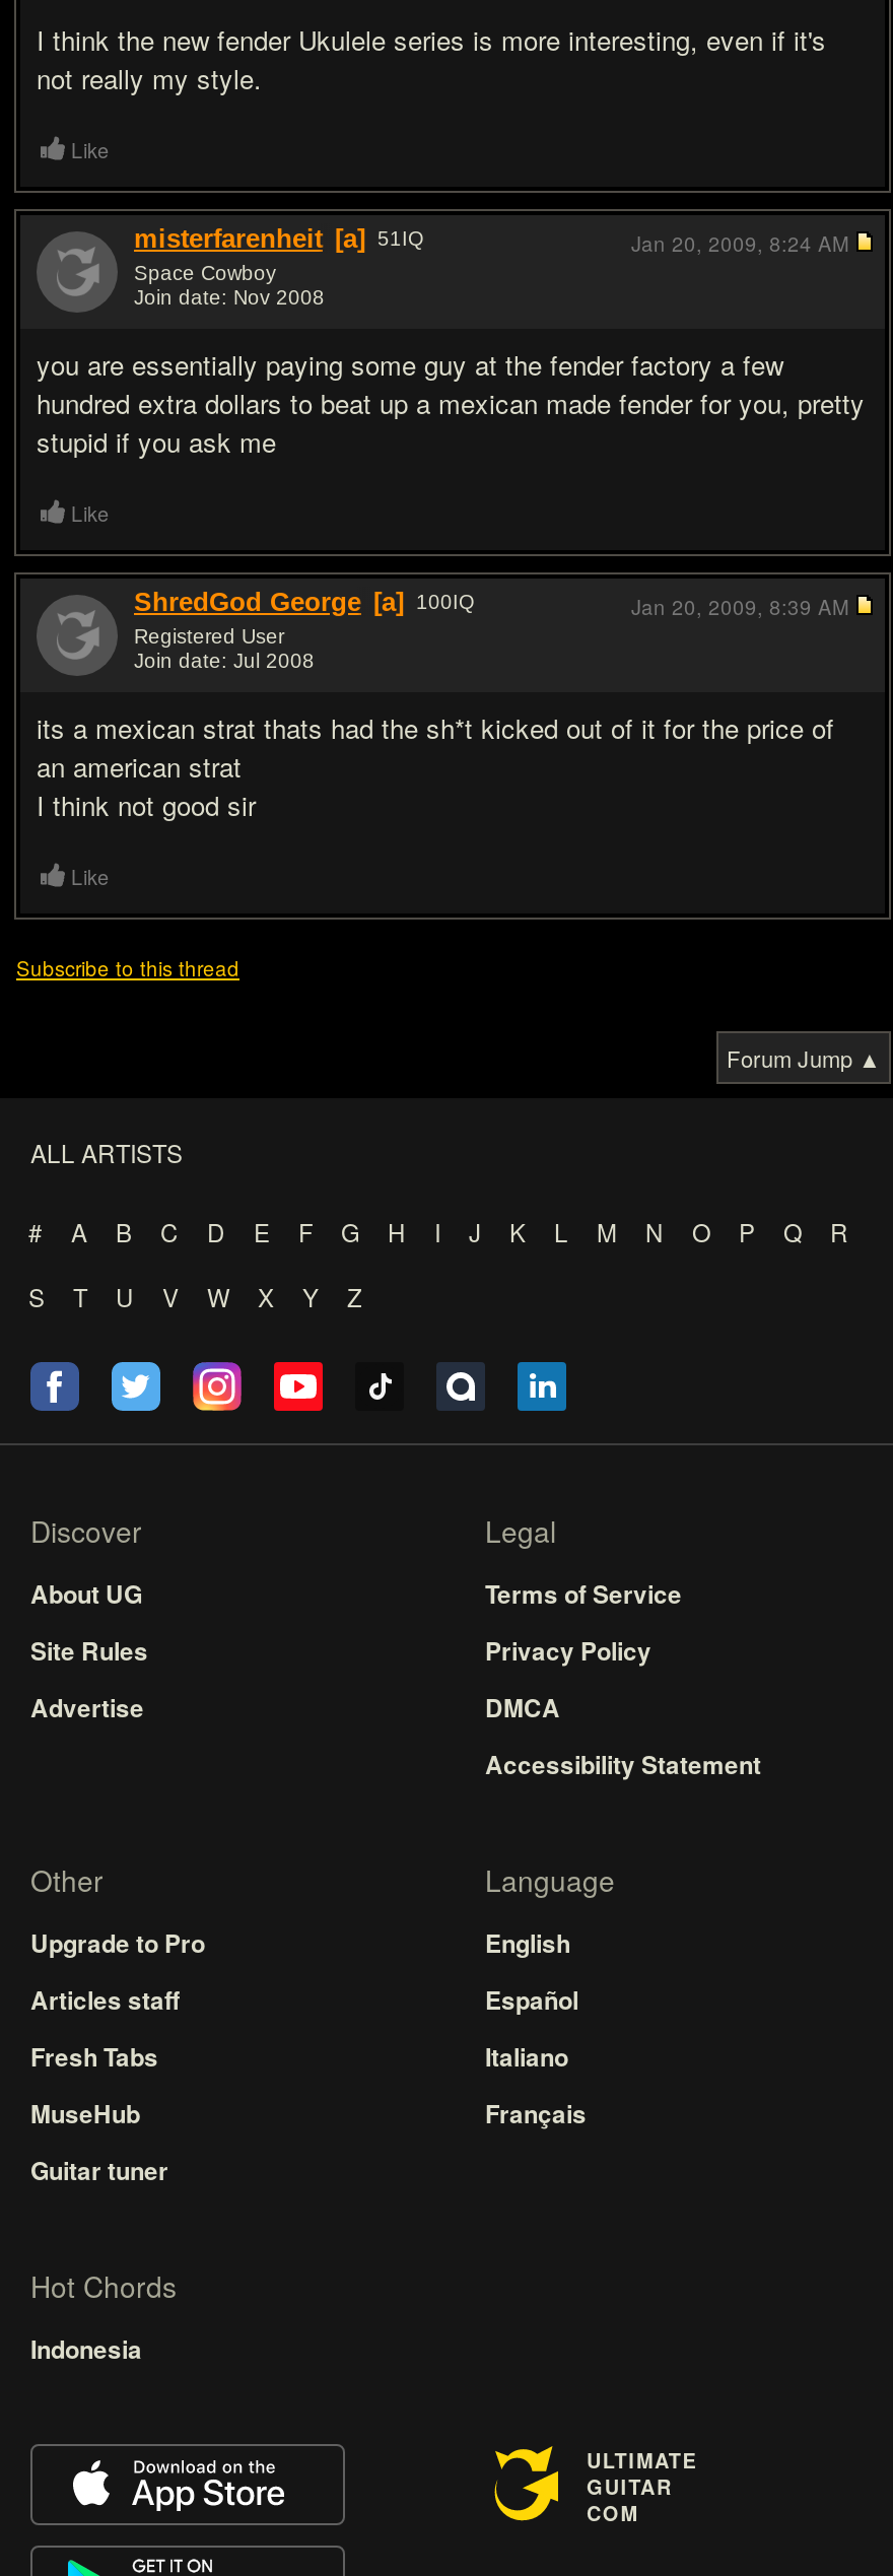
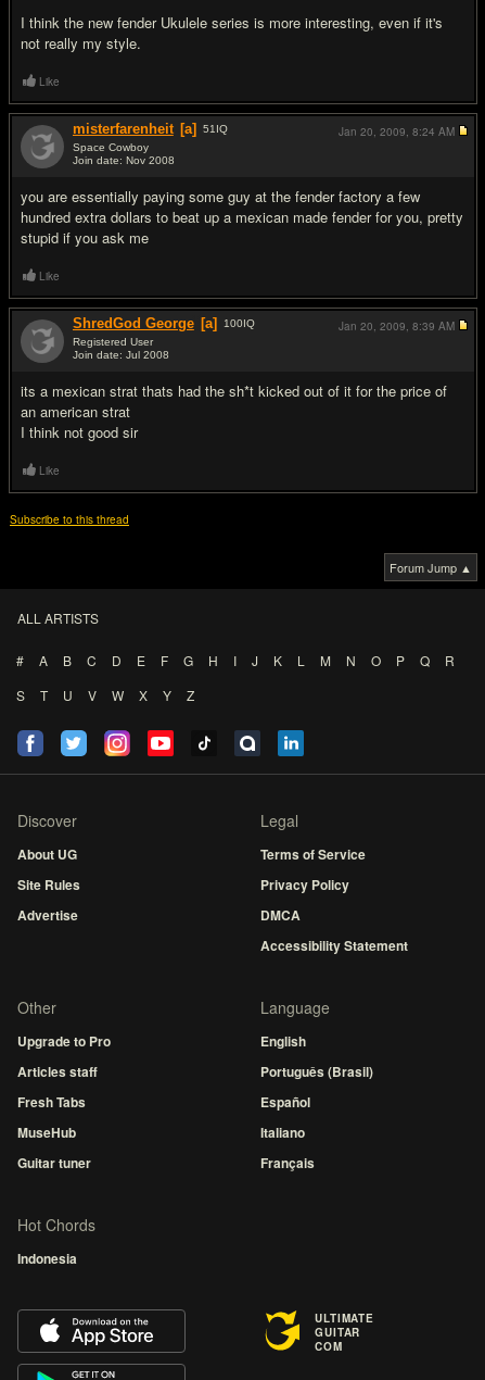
moved [485,1981,587,2131] -> [260,1092,315,1172]: Español | Italiano | Français
none -> [260,1062,373,1081] Português (Brasil)

